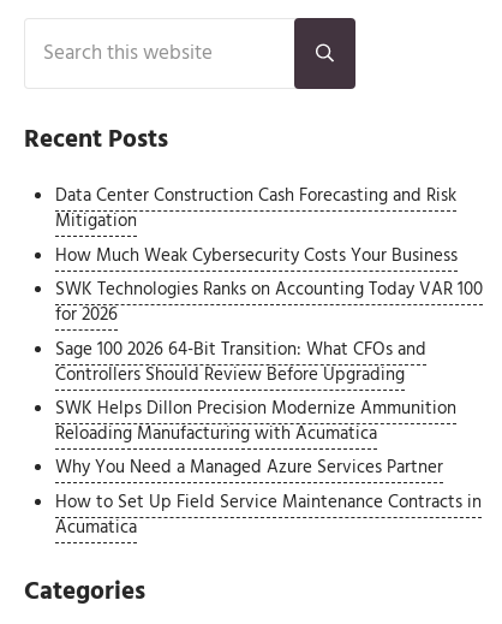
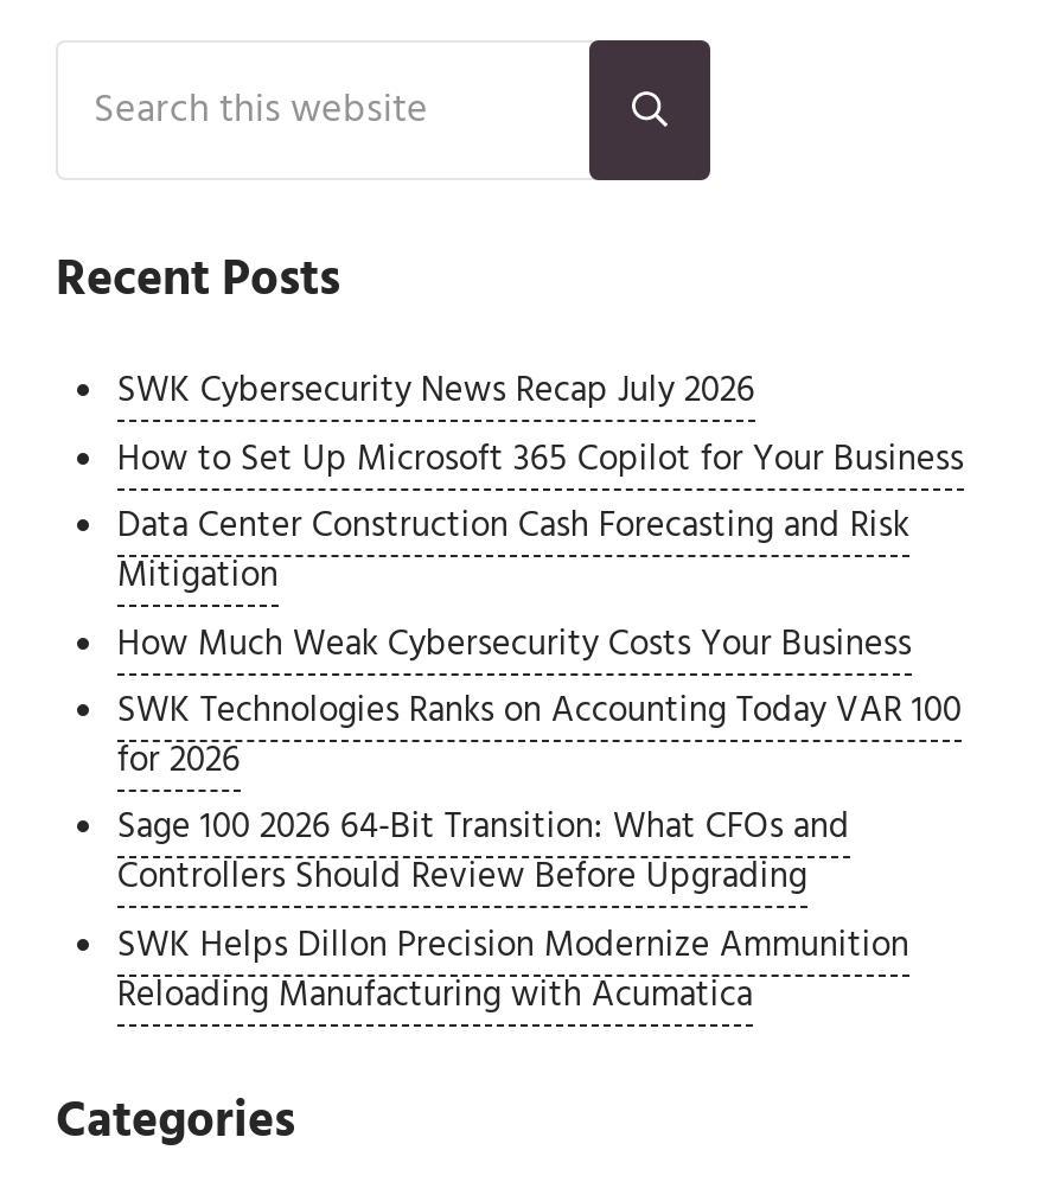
none -> [117,364,964,488] SWK Cybersecurity News Recap July 2026 | How to Set Up Microsoft 365 Copilot for Your Business
moved [55,182,483,449] -> [117,498,961,1024]: Data Center Construction Cash Forecasting and Risk | Mitigation | How Much Weak Cybersecurity Costs Your Business | ... | SWK Helps Dillon Precision Modernize Ammunition | Reloading Manufacturing with Acumatica
[55,454,481,542] Why You Need a Managed Azure Services Partner | How to Set Up Field Service Maintenance Contracts in | Acumatica -> none

